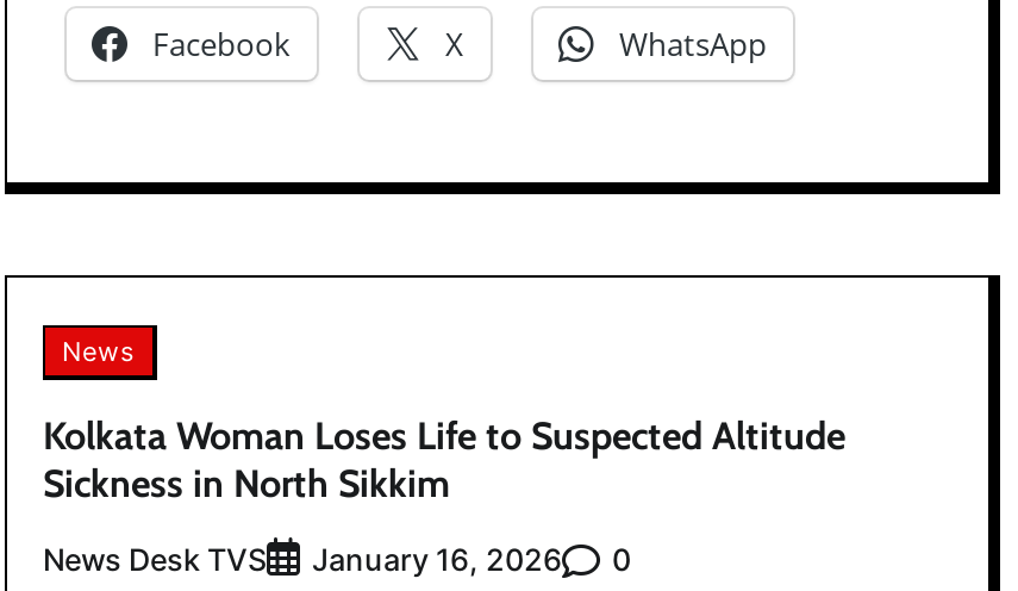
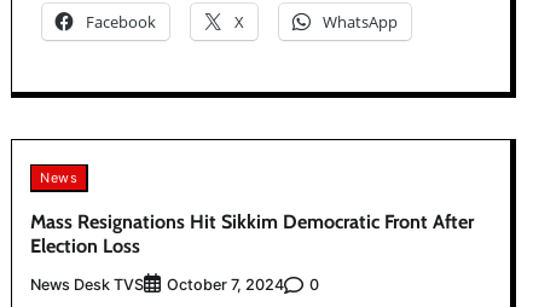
[43,411,845,506] Kolkata Woman Loses Life to Suspected Altitude | Sickness in North Sikkim -> [30,209,474,257] Mass Resignations Hit Sikkim Democratic Front After | Election Loss
[43,541,631,578] News Desk TVS January 16, 2026 0 -> [30,275,319,294] News Desk TVS October 7, 2024 0

